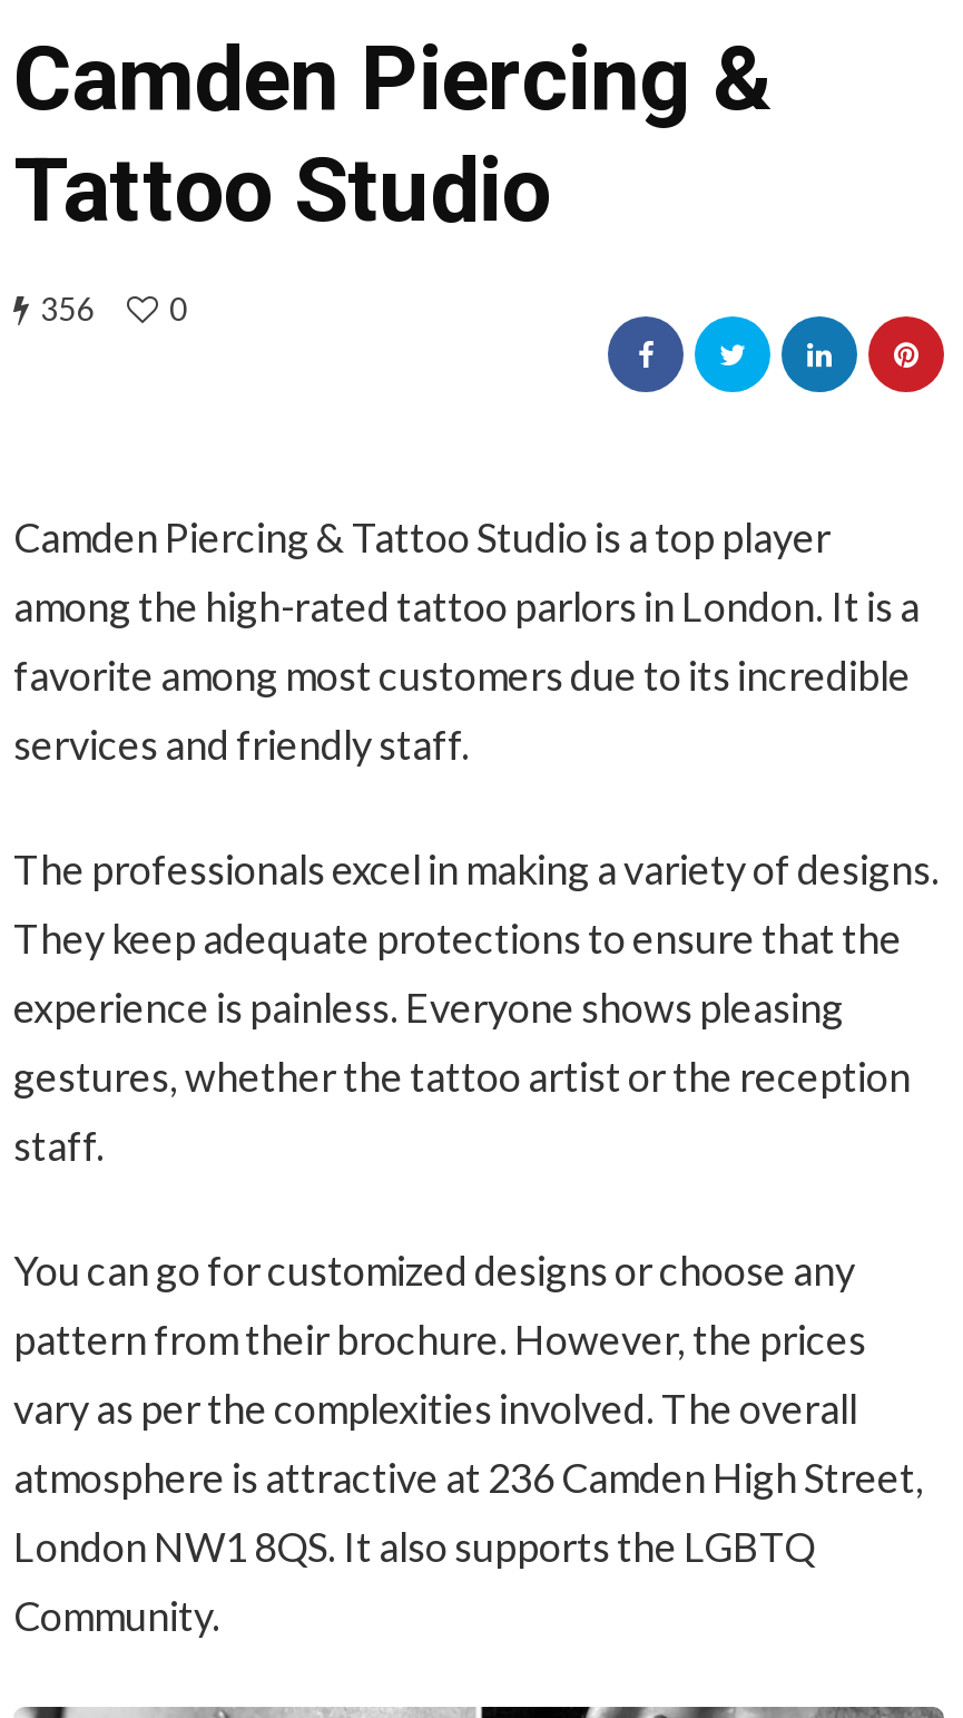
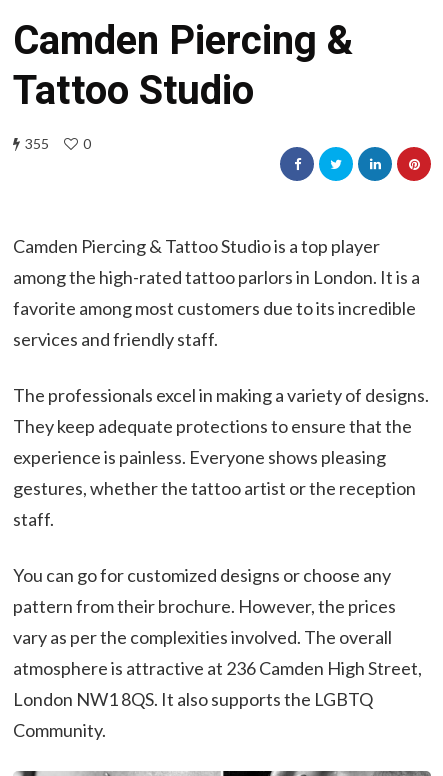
[40,290,187,328] 356 0 -> [25,135,91,152] 355 0

